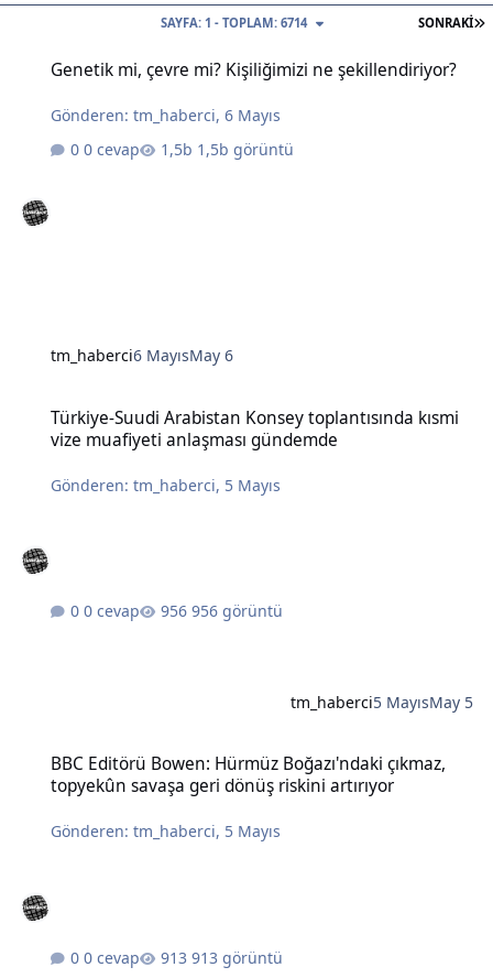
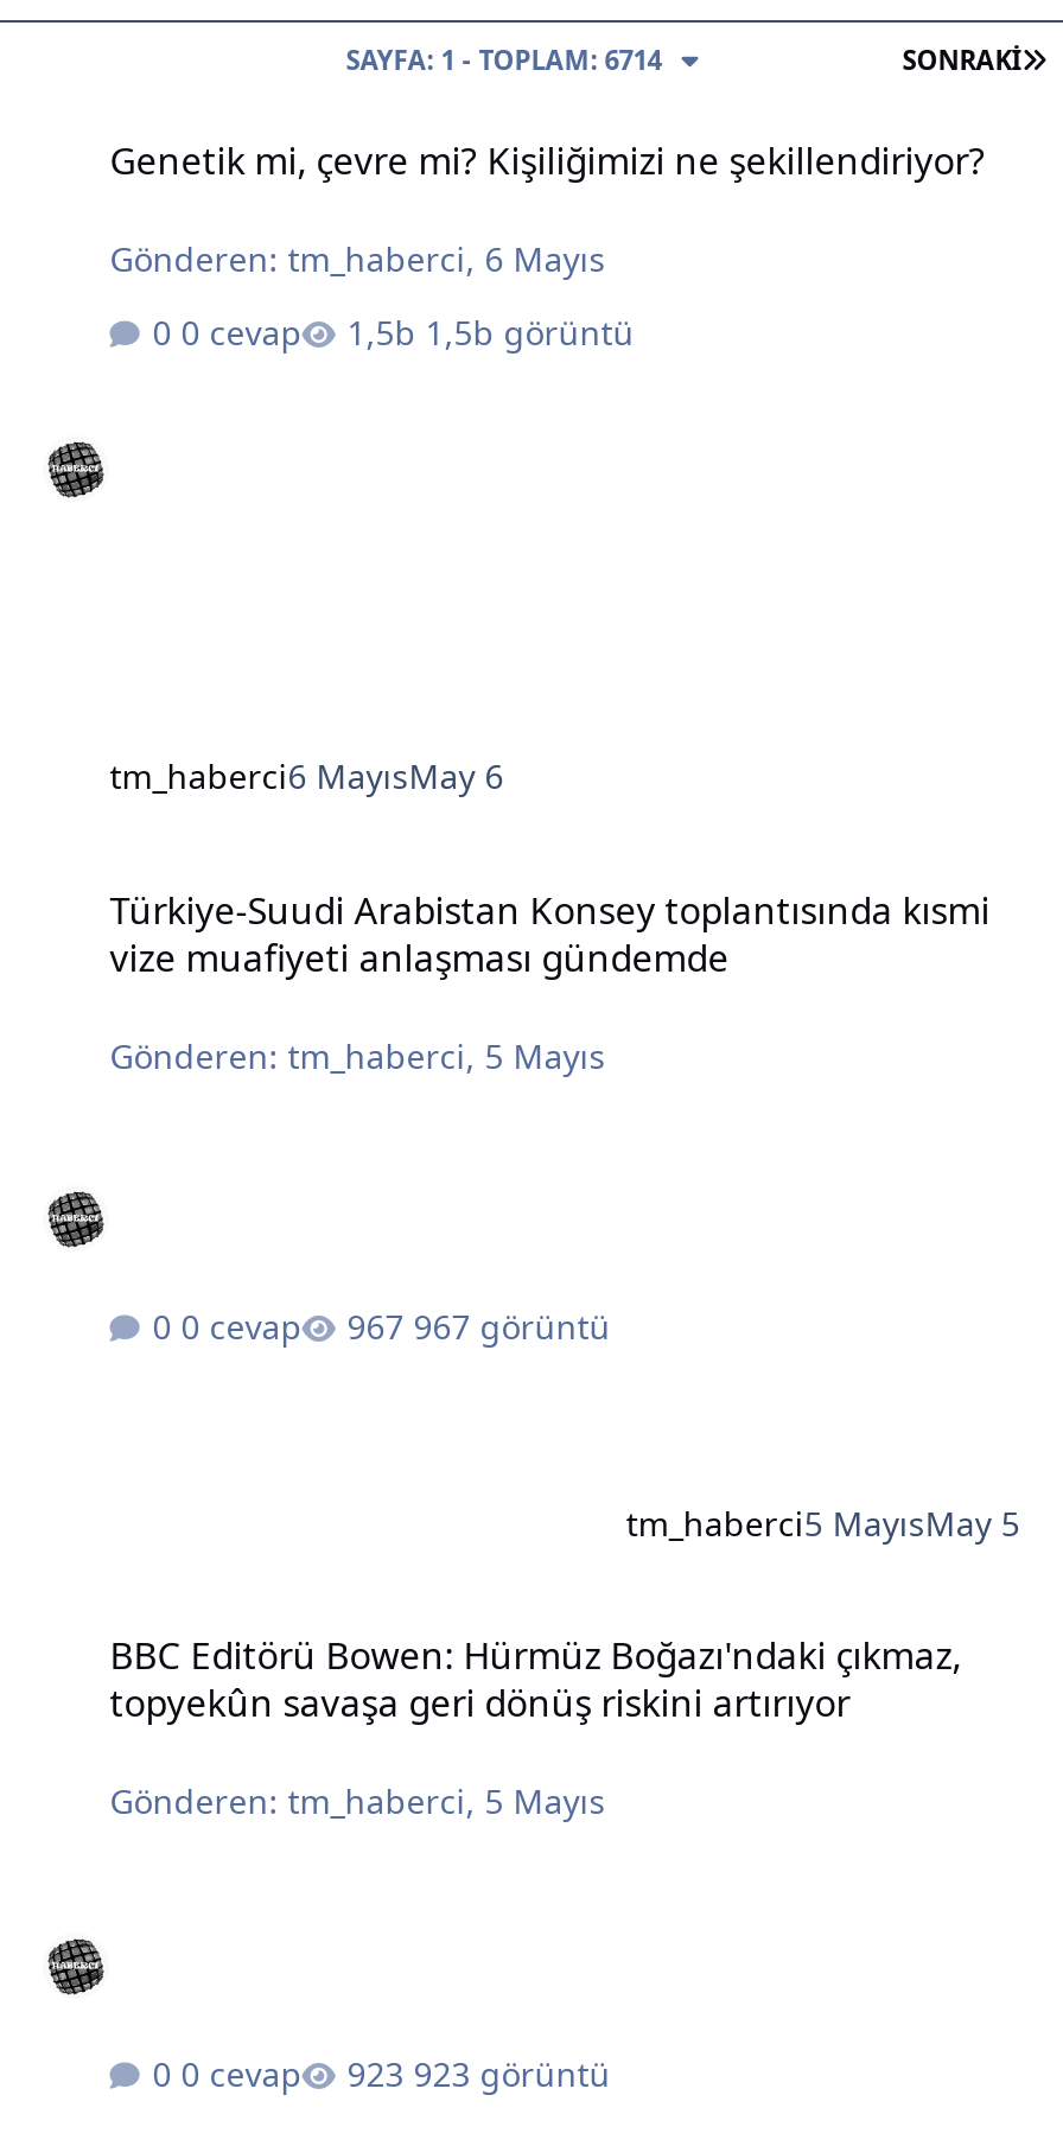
[192,600,283,621] 956 görüntü -> [413,1304,610,1349] 967 görüntü
[192,947,283,968] 913 görüntü -> [413,2051,610,2096] 923 görüntü

